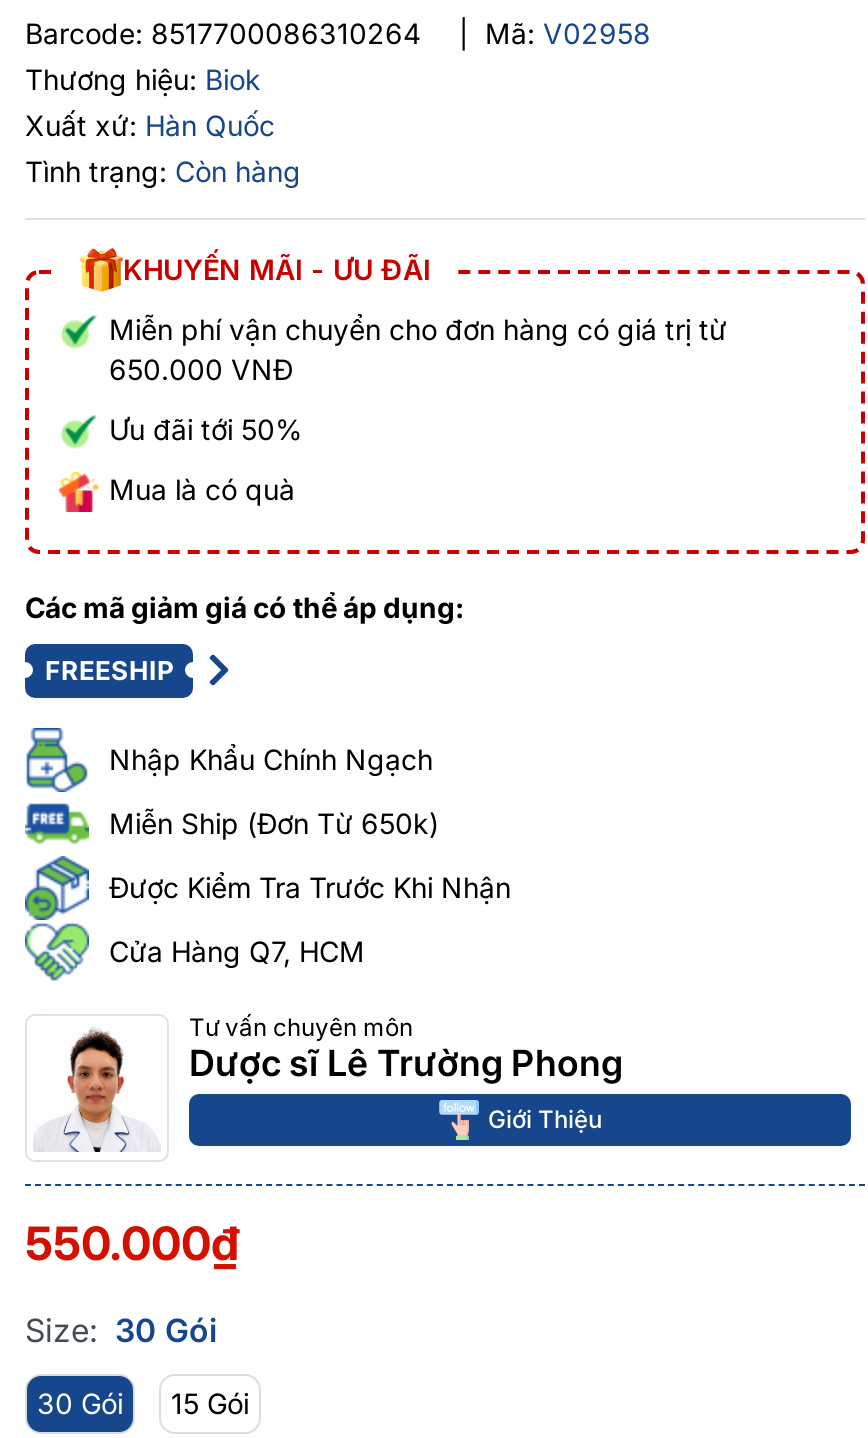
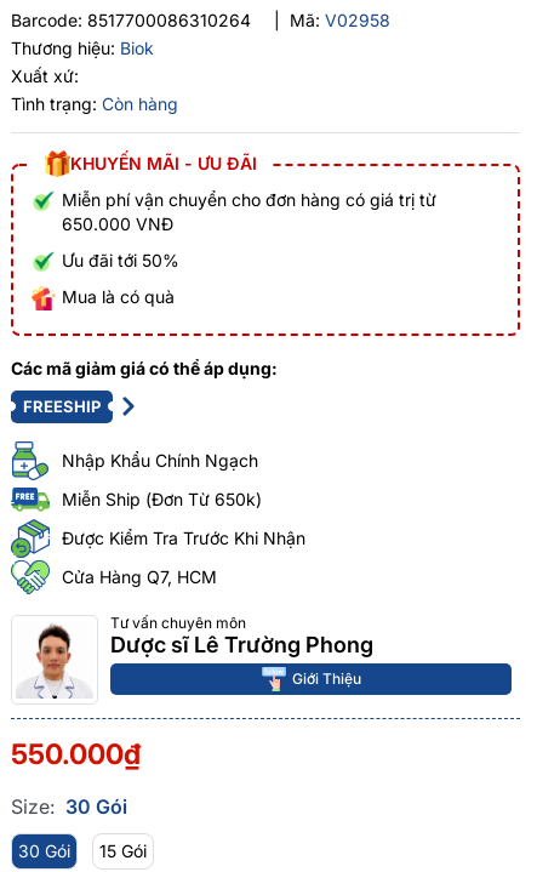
[25,107,275,141] Xuất xứ: Hàn Quốc -> [11,65,79,86] Xuất xứ:

